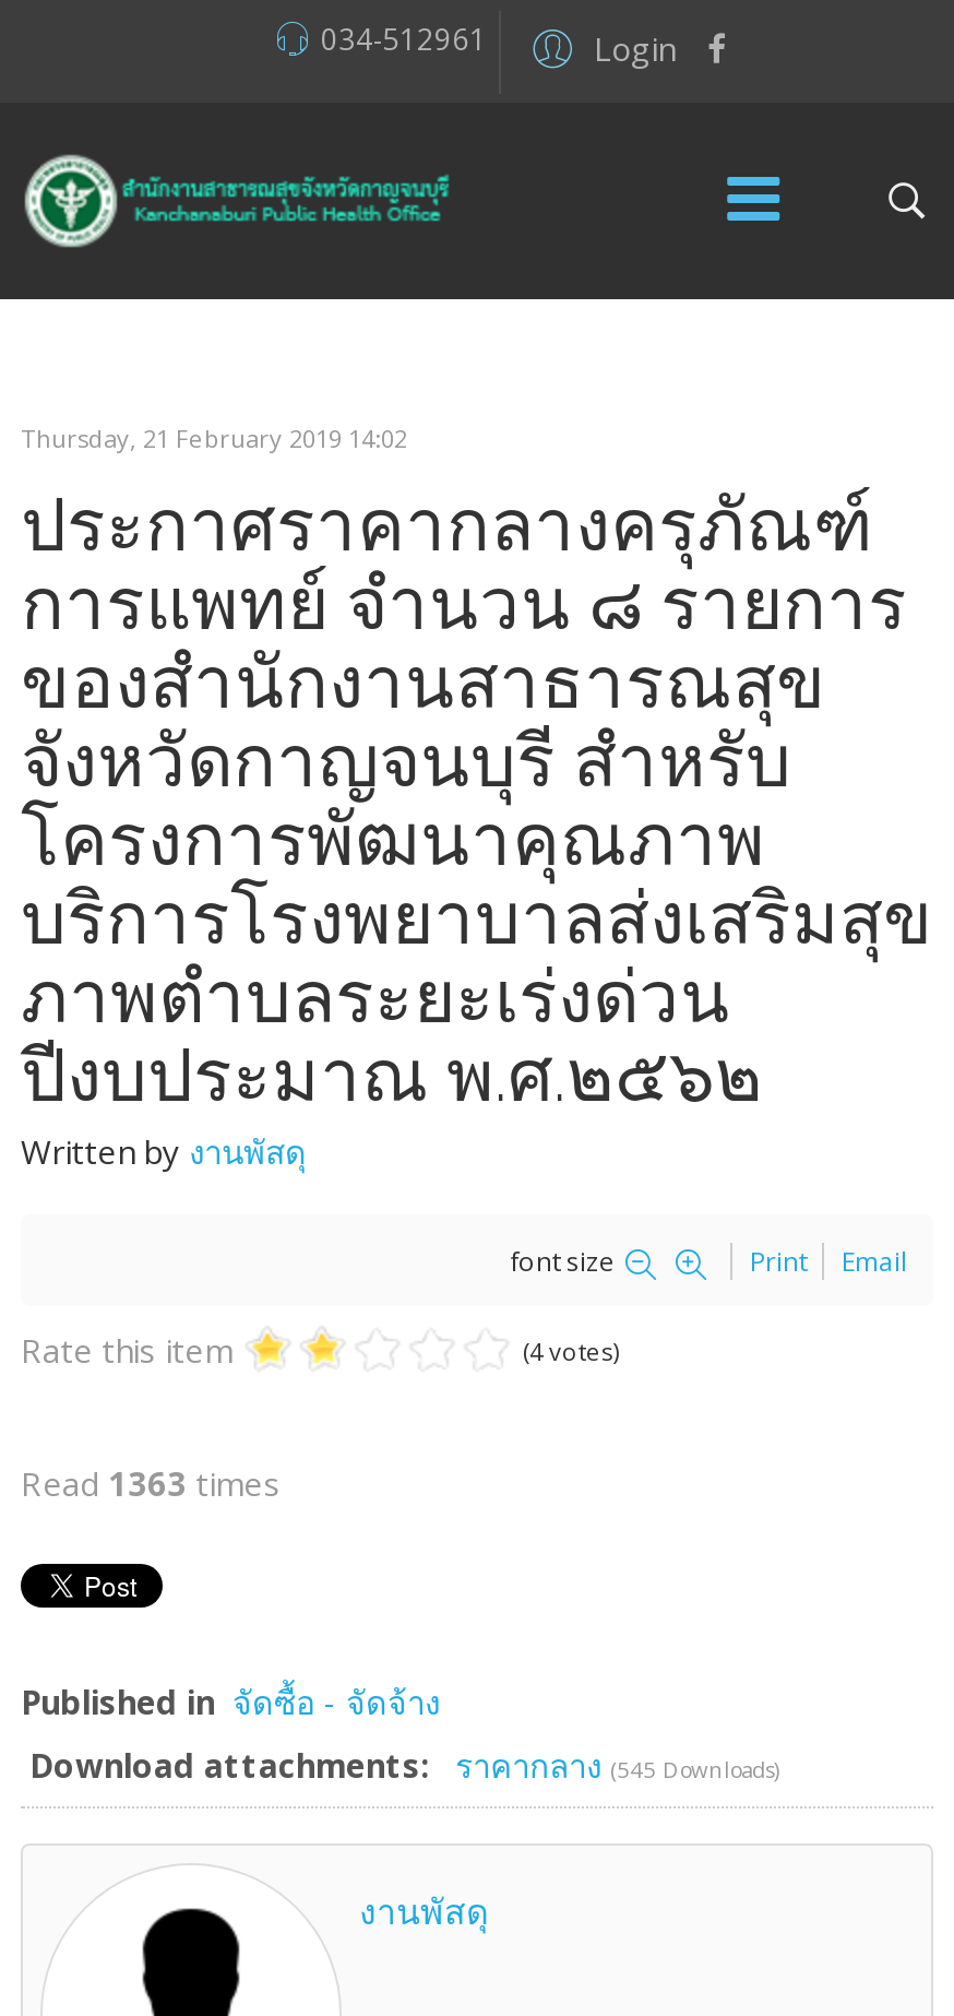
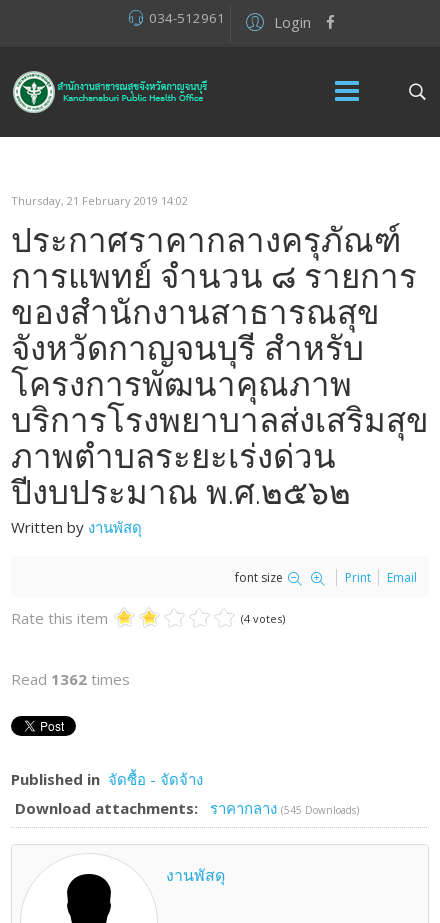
[21,1461,281,1505] Read 1363 times -> [11,669,130,689] Read 1362 times

